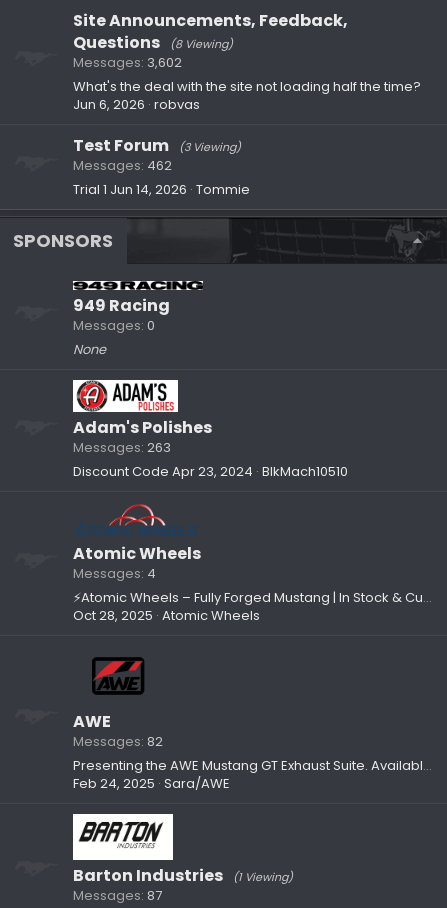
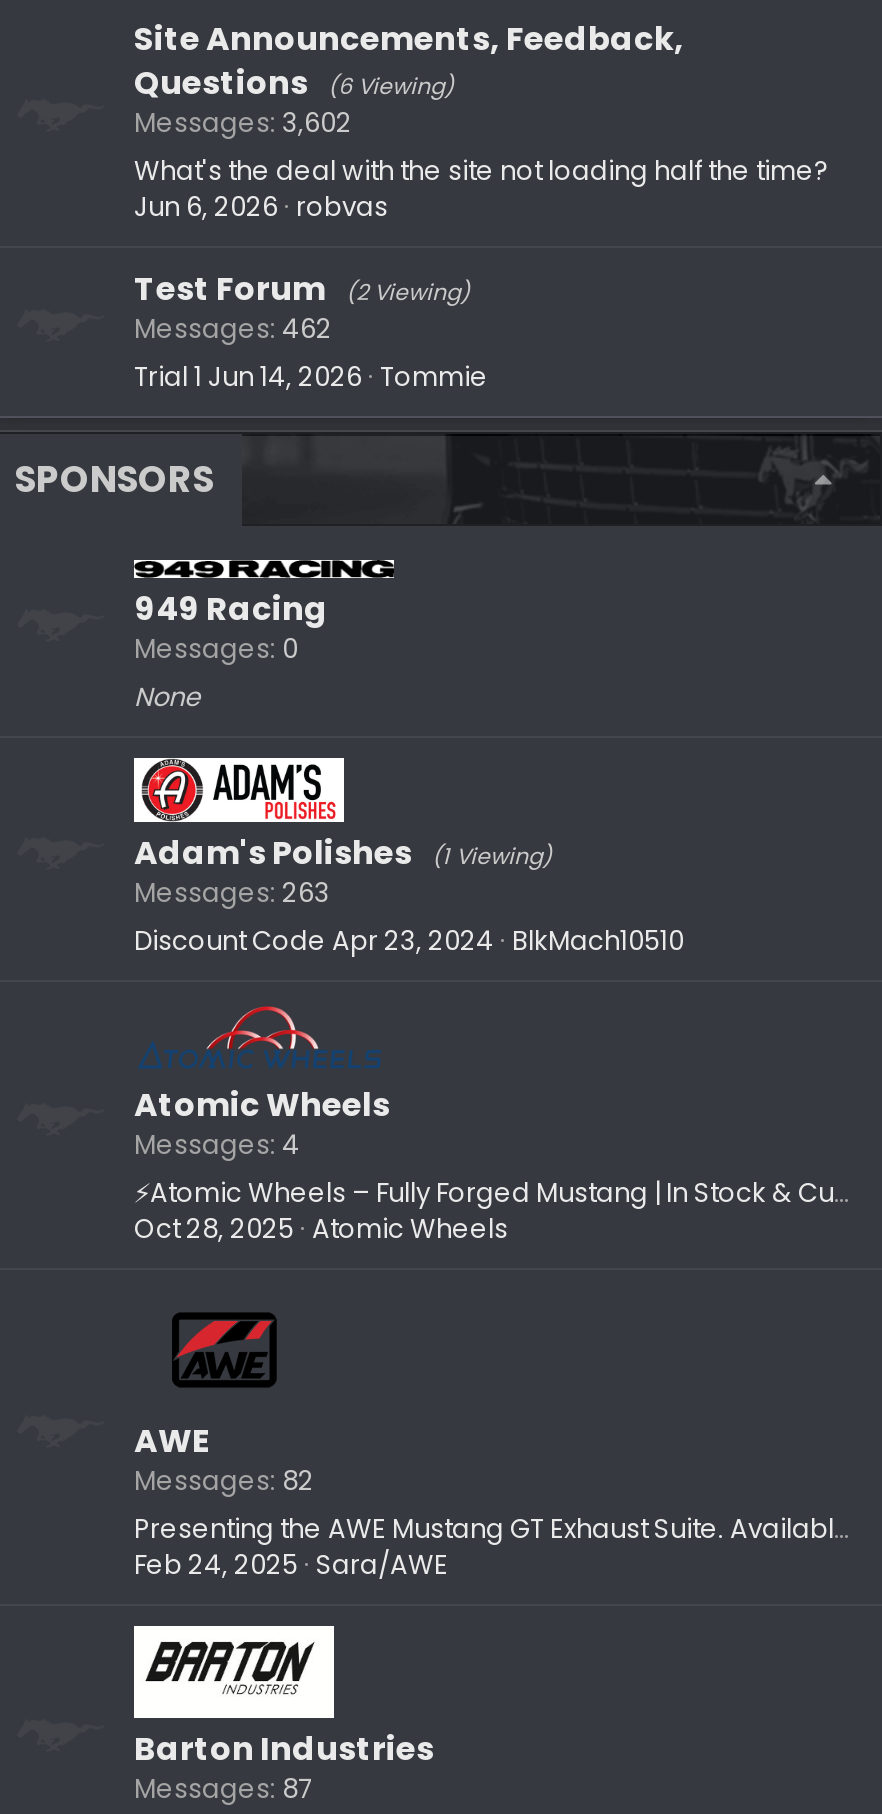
[73,31,233,54] Questions (8 Viewing) -> [134,60,454,106] Questions (6 Viewing)
[73,134,241,157] Test Forum (3 Viewing) -> [134,266,470,312] Test Forum (2 Viewing)
none -> [432,839,552,871] (1 Viewing)
[233,869,293,885] (1 Viewing) -> none

